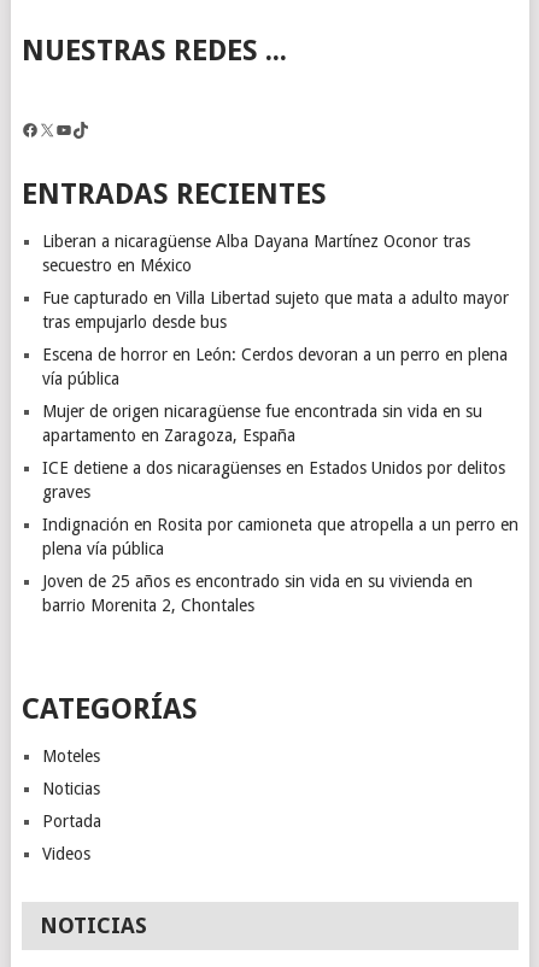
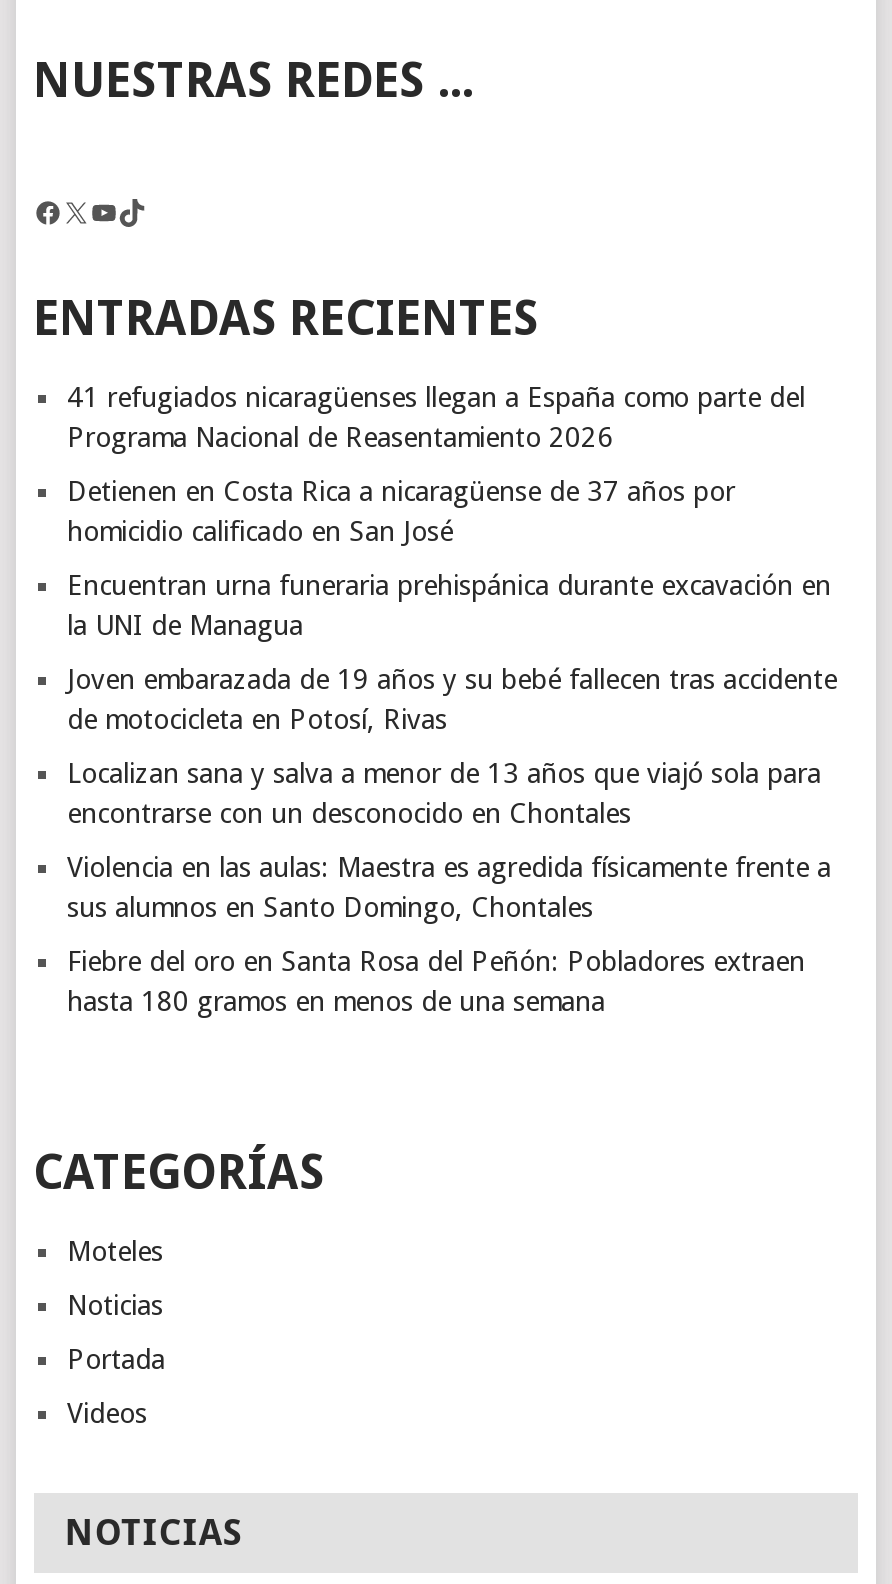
[42,232,470,275] Liberan a nicaragüense Alba Dayana Martínez Oconor tras | secuestro en México -> [67,381,805,453] 41 refugiados nicaragüenses llegan a España como parte del | Programa Nacional de Reasentamiento 2026
[42,288,508,332] Fue capturado en Villa Libertad sujeto que mata a adulto mayor | tras empujarlo desde bus -> [67,475,735,547] Detienen en Costa Rica a nicaragüense de 37 años por | homicidio calificado en San José
[42,345,507,388] Escena de horror en León: Cerdos devoran a un perro en plena | vía pública -> [67,569,831,641] Encuentran urna funeraria prehispánica durante excavación en | la UNI de Managua
[42,402,482,445] Mujer de origen nicaragüense fue encontrada sin vida en su | apartamento en Zaragoza, España -> [67,663,837,735] Joven embarazada de 19 años y su bebé fallecen tras accidente | de motocicleta en Potosí, Rivas
[42,458,505,502] ICE detiene a dos nicaragüenses en Estados Unidos por delitos | graves -> [67,757,821,829] Localizan sana y salva a menor de 13 años que viajó sola para | encontrarse con un desconocido en Chontales
[42,515,518,558] Indignación en Rosita por camioneta que atropella a un perro en | plena vía pública -> [67,851,831,923] Violencia en las aulas: Maestra es agredida físicamente frente a | sus alumnos en Santo Domingo, Chontales
[42,572,472,615] Joven de 25 años es encontrado sin vida en su vivienda en | barrio Morenita 2, Chontales -> [67,945,805,1017] Fiebre del oro en Santa Rosa del Peñón: Pobladores extraen | hasta 180 gramos en menos de una semana

